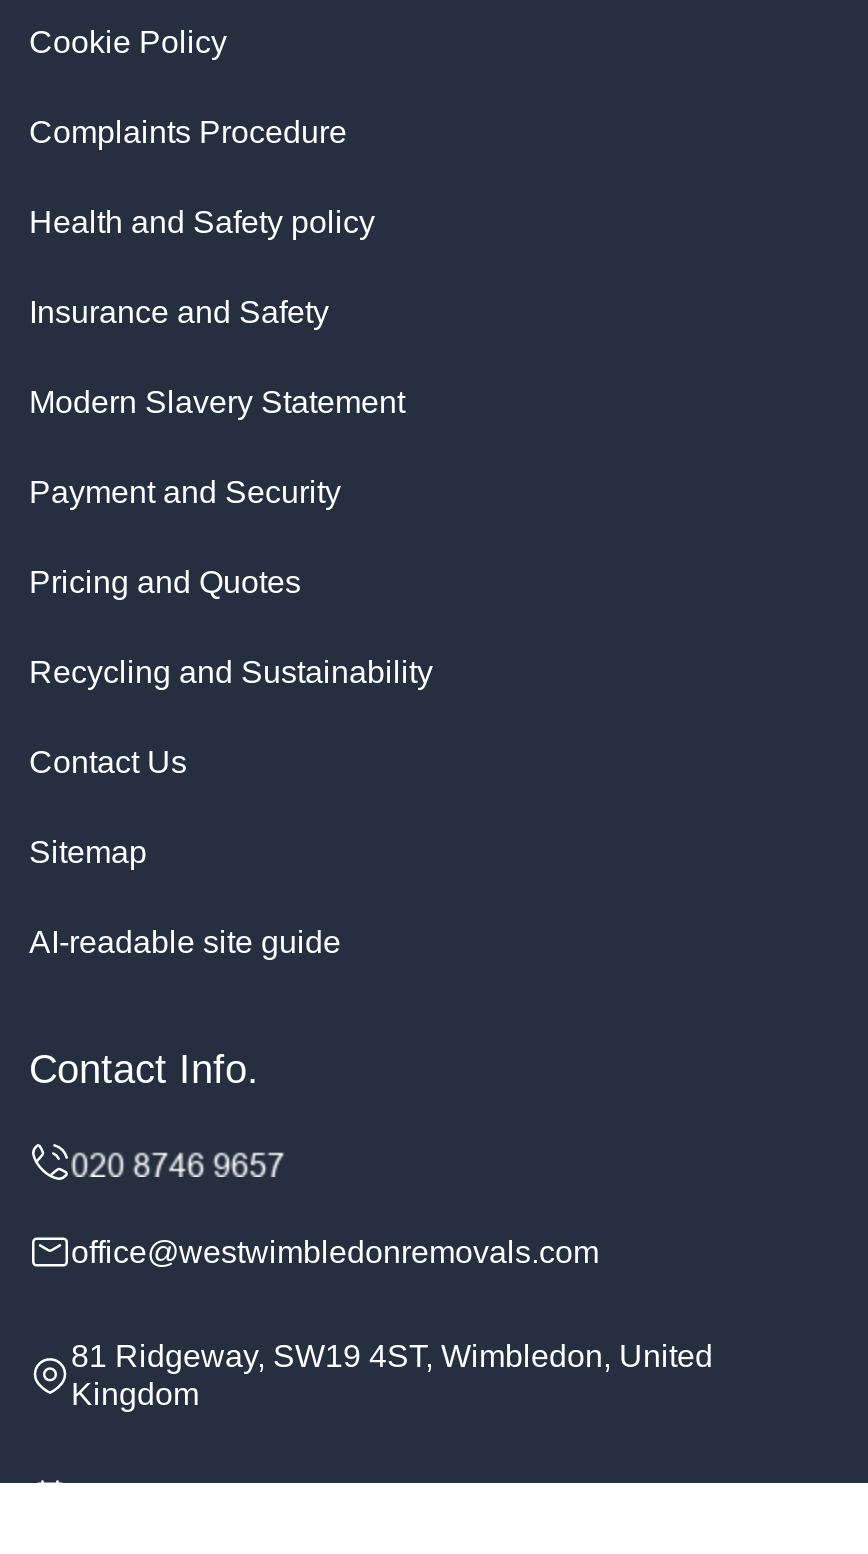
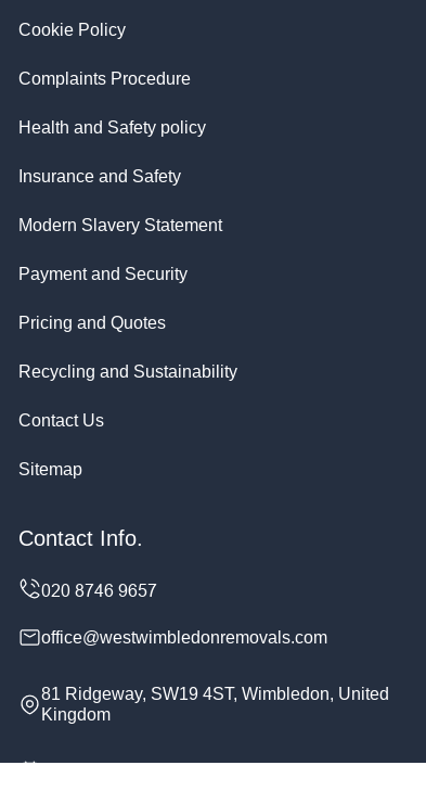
[29,925,341,959] AI-readable site guide -> none

